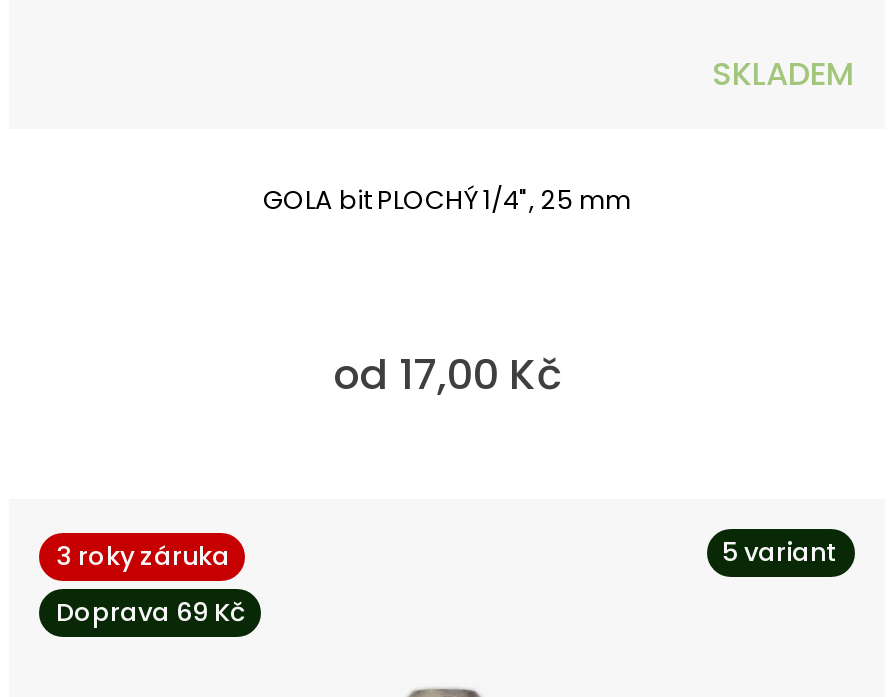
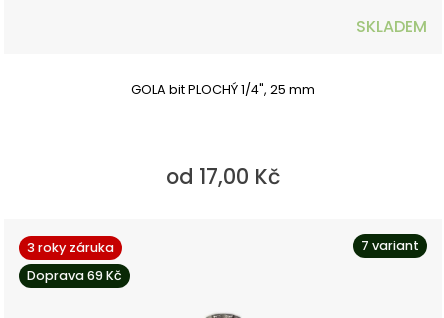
[722,535,838,569] 5 variant -> [360,237,418,254] 7 variant

